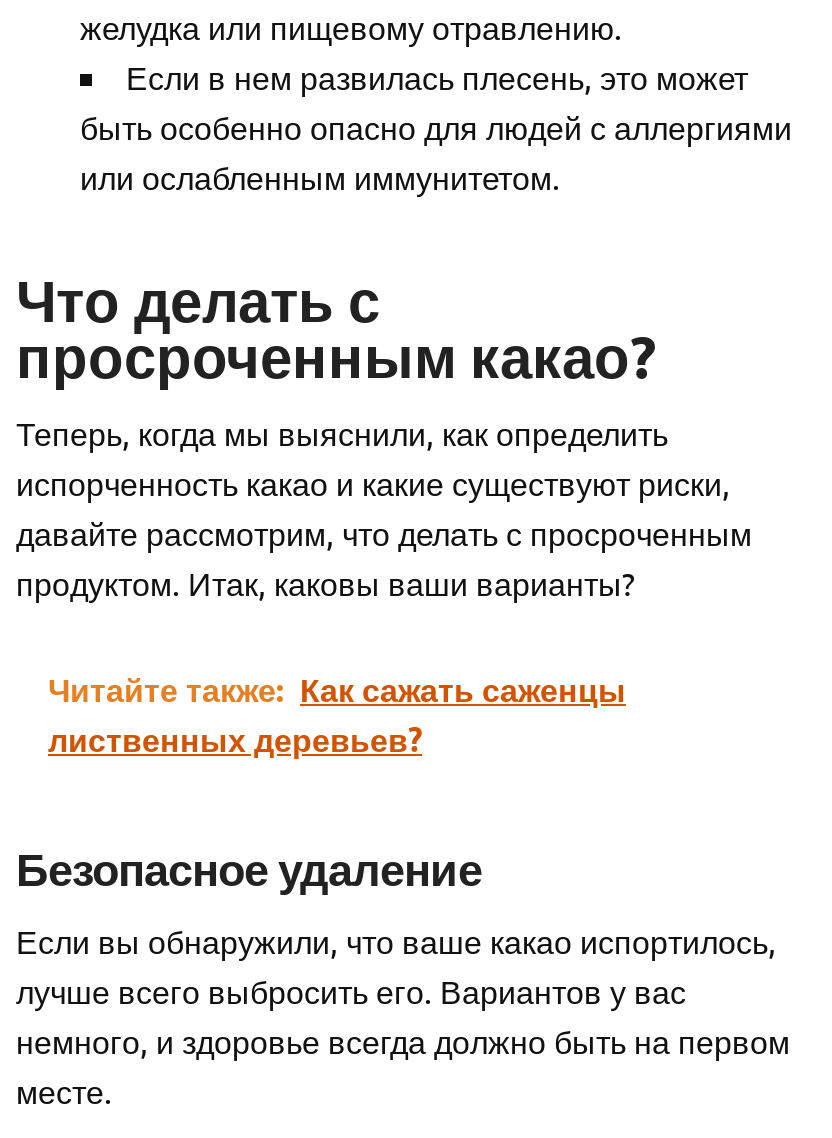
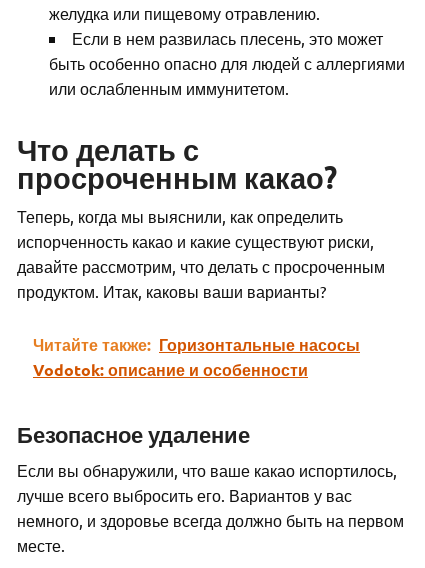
[48,667,626,759] Читайте также: Как сажать саженцы | лиственных деревьев? -> [33,334,360,380] Читайте также: Горизонтальные насосы | Vodotok: описание и особенности

